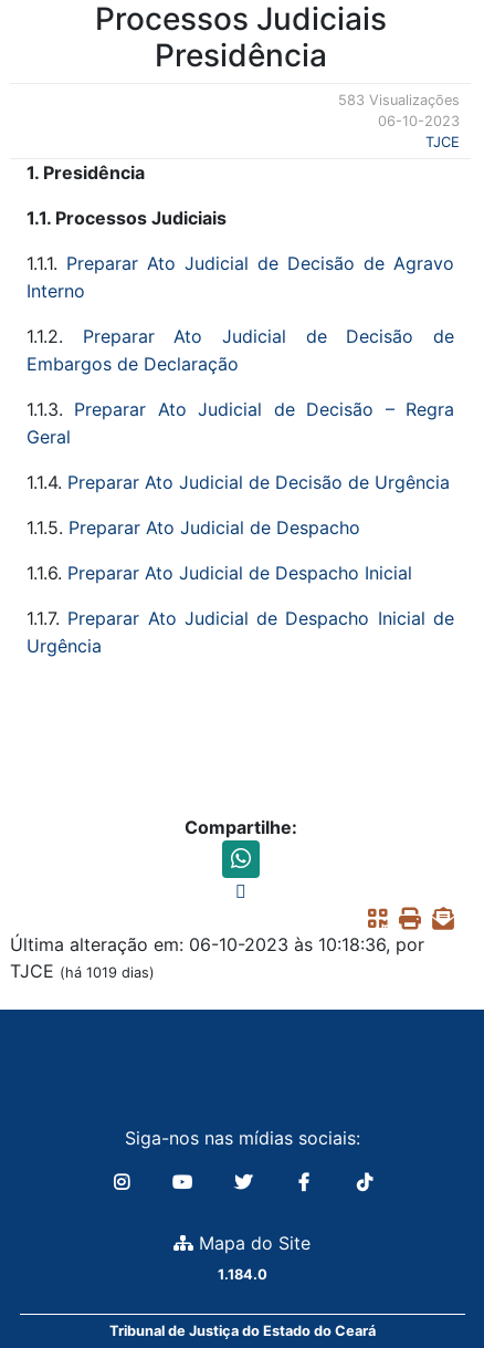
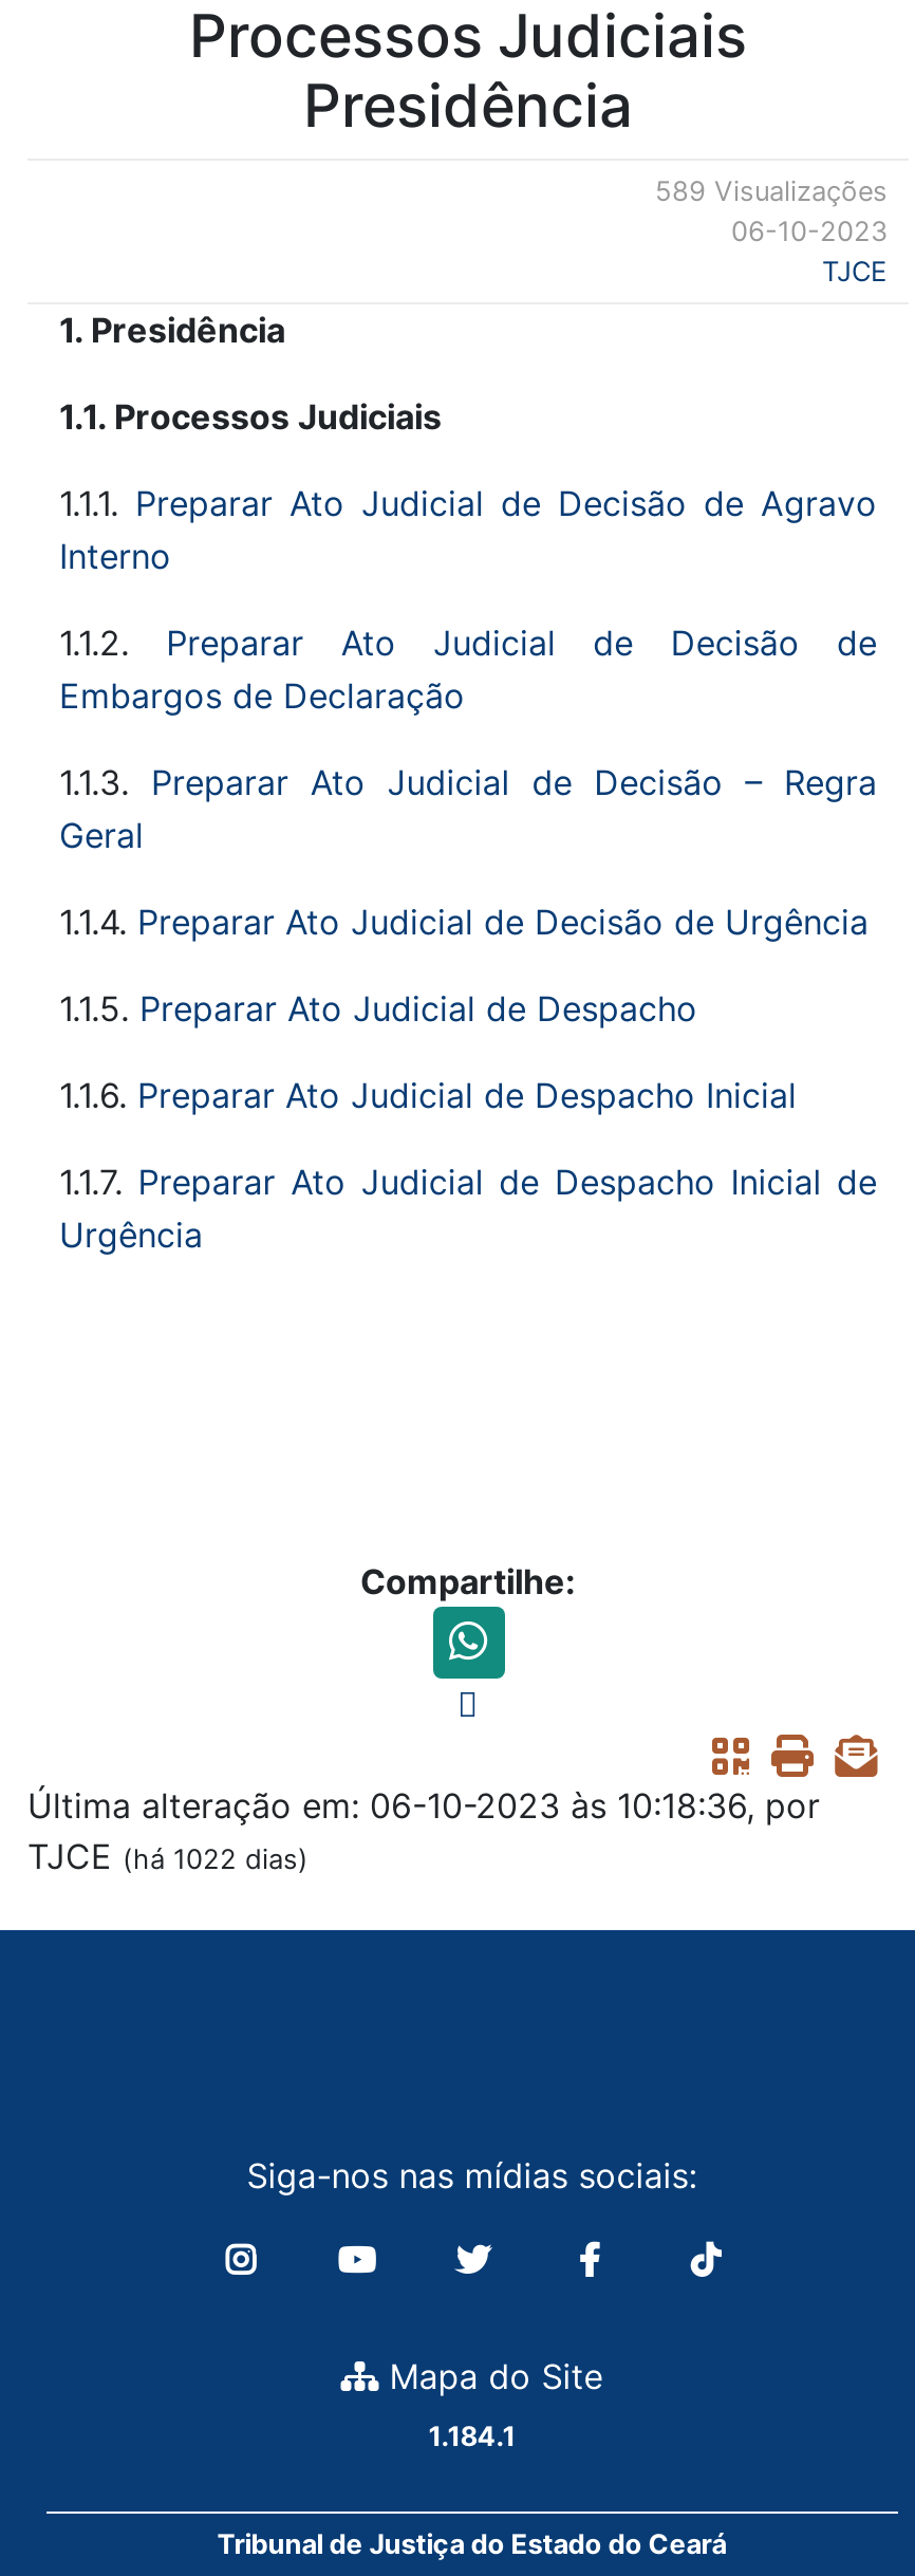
[338,92,460,109] 583 Visualizações -> [655,177,888,208] 589 Visualizações
[10,960,155,983] TJCE (há 1019 dias) -> [27,1836,309,1878] TJCE (há 1022 dias)
[217,1267,267,1283] 1.184.0 -> [428,2421,515,2453] 1.184.1

